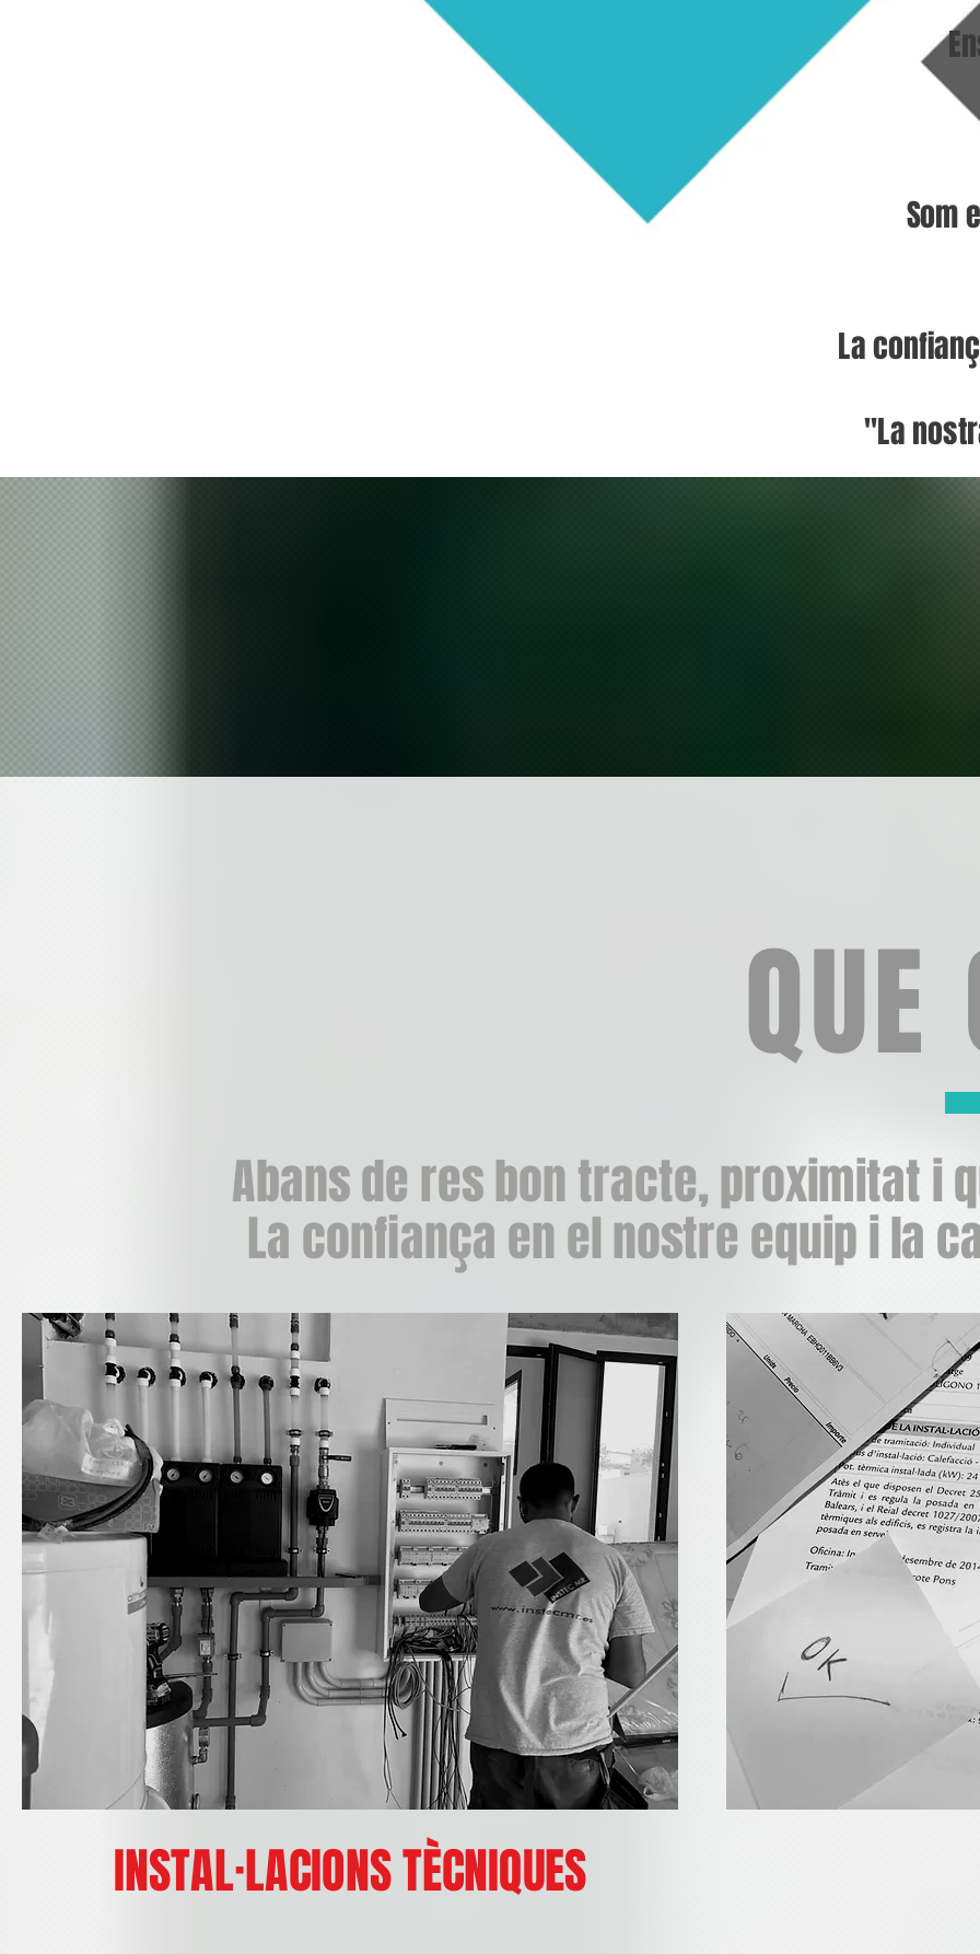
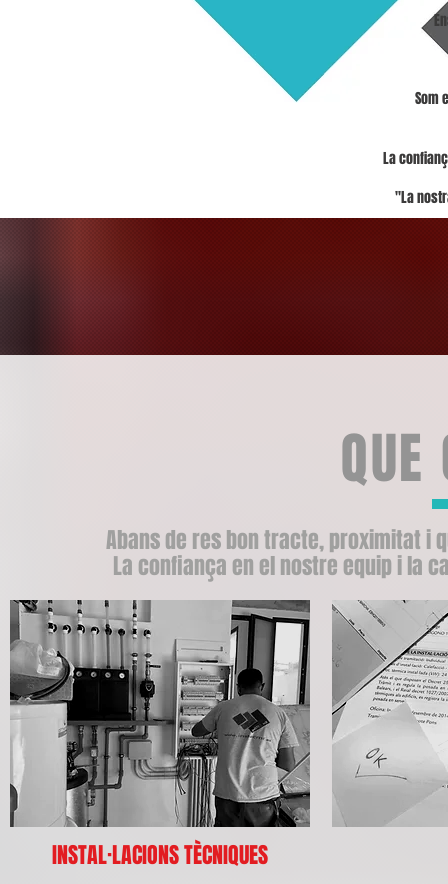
[7,477,973,779] [image] -> [3,217,445,356] [image]

